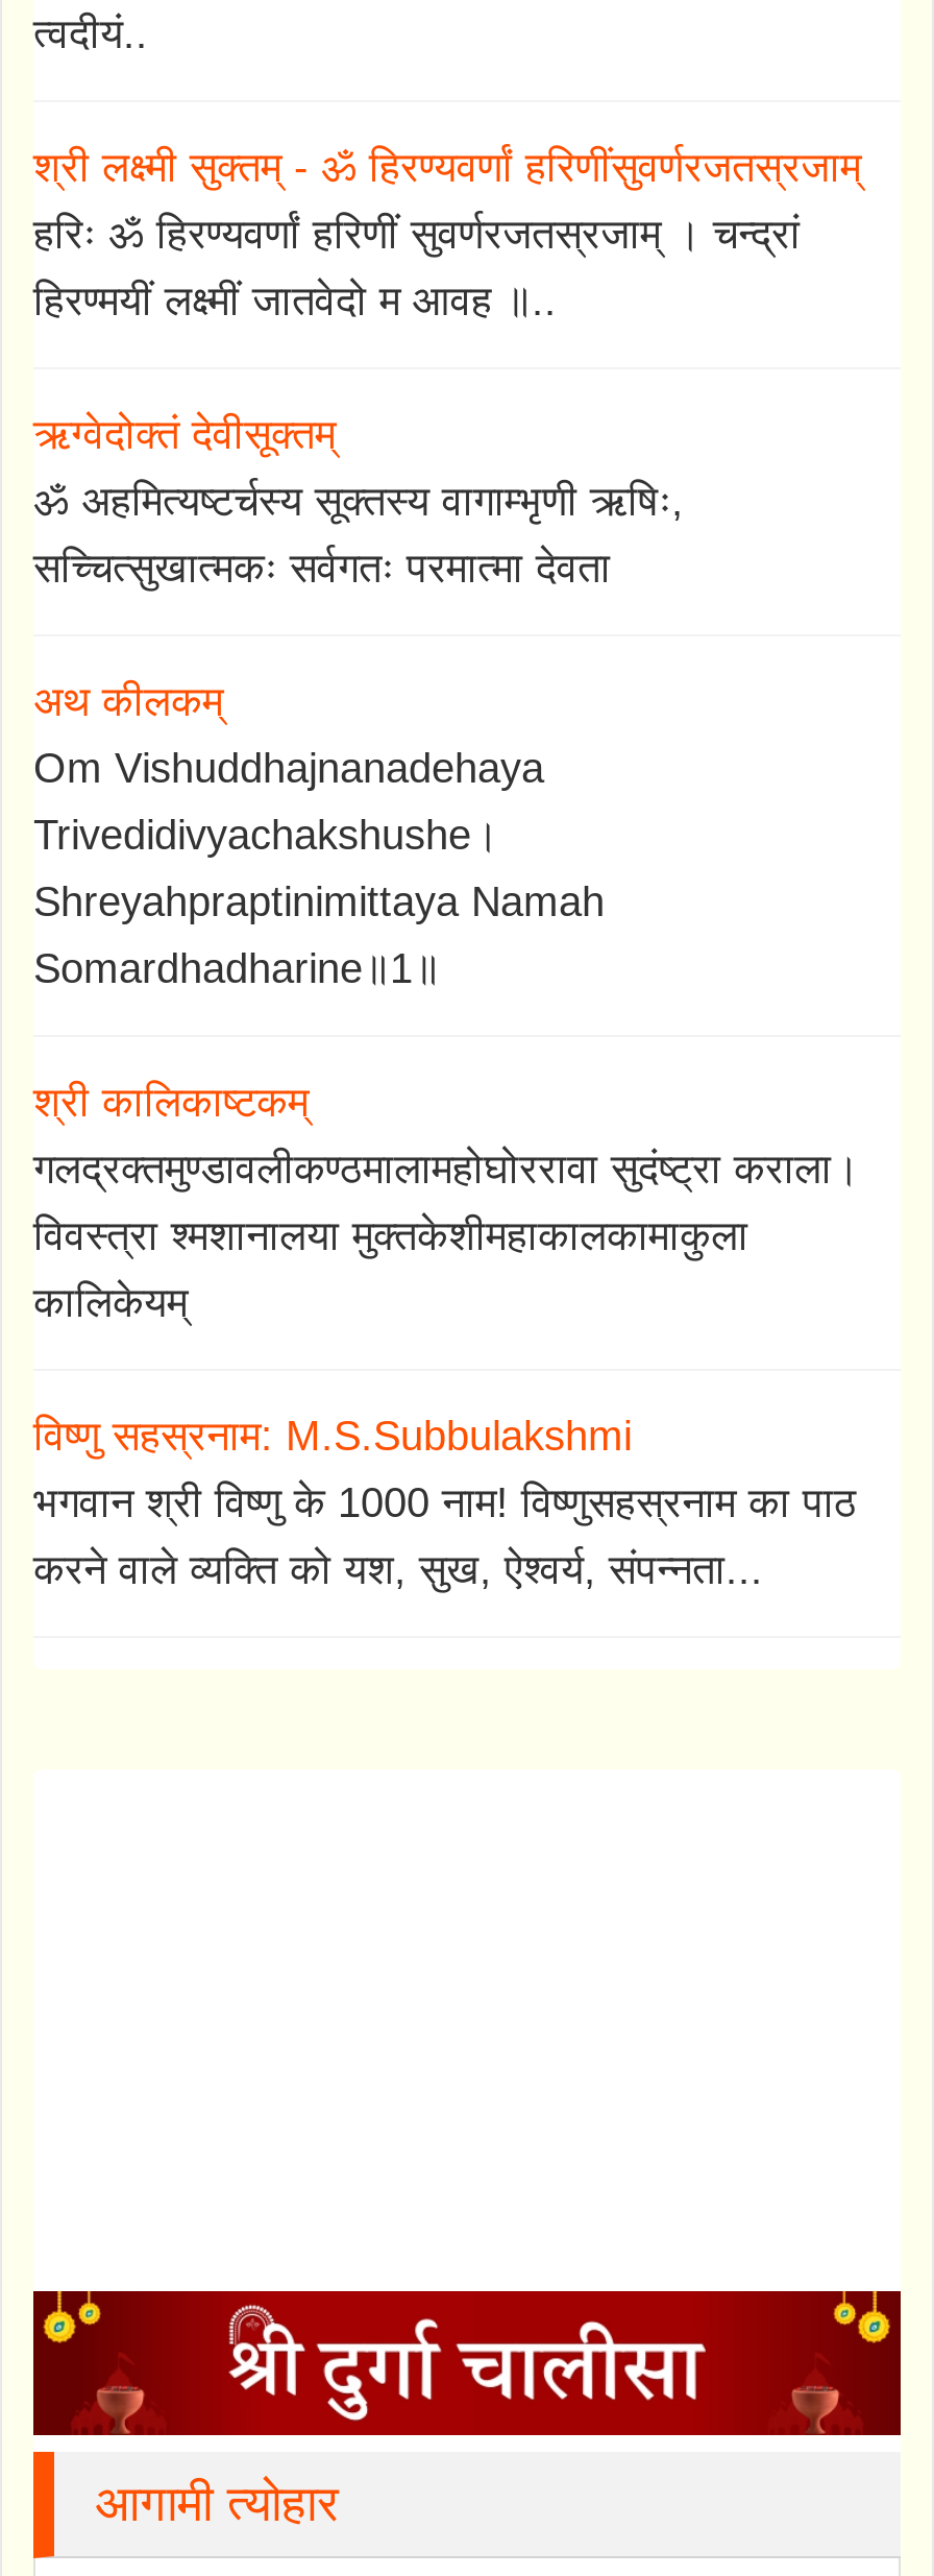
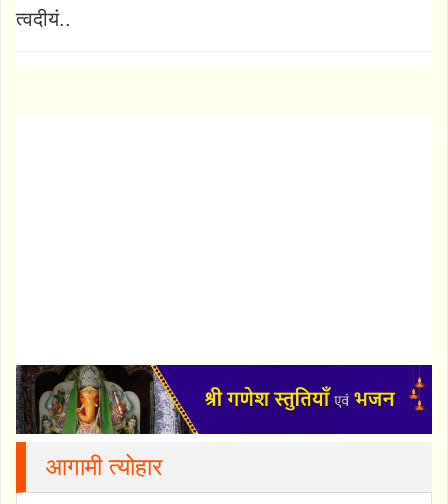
[33,143,861,1592] श्री लक्ष्मी सुक्तम् - ॐ हिरण्यवर्णां हरिणींसुवर्णरजतस्रजाम् | हरिः ॐ हिरण्यवर्णां हरिणीं सुवर्णरजतस्रजाम् । चन्द्रां | हिरण्मयीं लक्ष्मीं जातवेदो म आवह ॥.. | ऋग्वेदोक्तं देवीसूक्तम् | ॐ अहमित्यष्टर्चस्य सूक्तस्य वागाम्भृणी ऋषिः, | सच्चित्सुखात्मकः सर्वगतः परमात्मा देवता | अथ कीलकम् | Om Vishuddhajnanadehaya | Trivedidivyachakshushe। | Shreyahpraptinimittaya Namah | Somardhadharine॥1॥ | श्री कालिकाष्टकम् | गलद्रक्तमुण्डावलीकण्ठमालामहोघोररावा सुदंष्ट्रा कराला। | विवस्त्रा श्मशानालया मुक्तकेशीमहाकालकामाकुला | कालिकेयम् | विष्णु सहस्रनाम: M.S.Subbulakshmi | भगवान श्री विष्णु के 1000 नाम! विष्णुसहस्रनाम का पाठ | करने वाले व्यक्ति को यश, सुख, ऐश्वर्य, संपन्नता... -> none
[33,2289,903,2437] [image] -> [254,364,433,435] [image]

